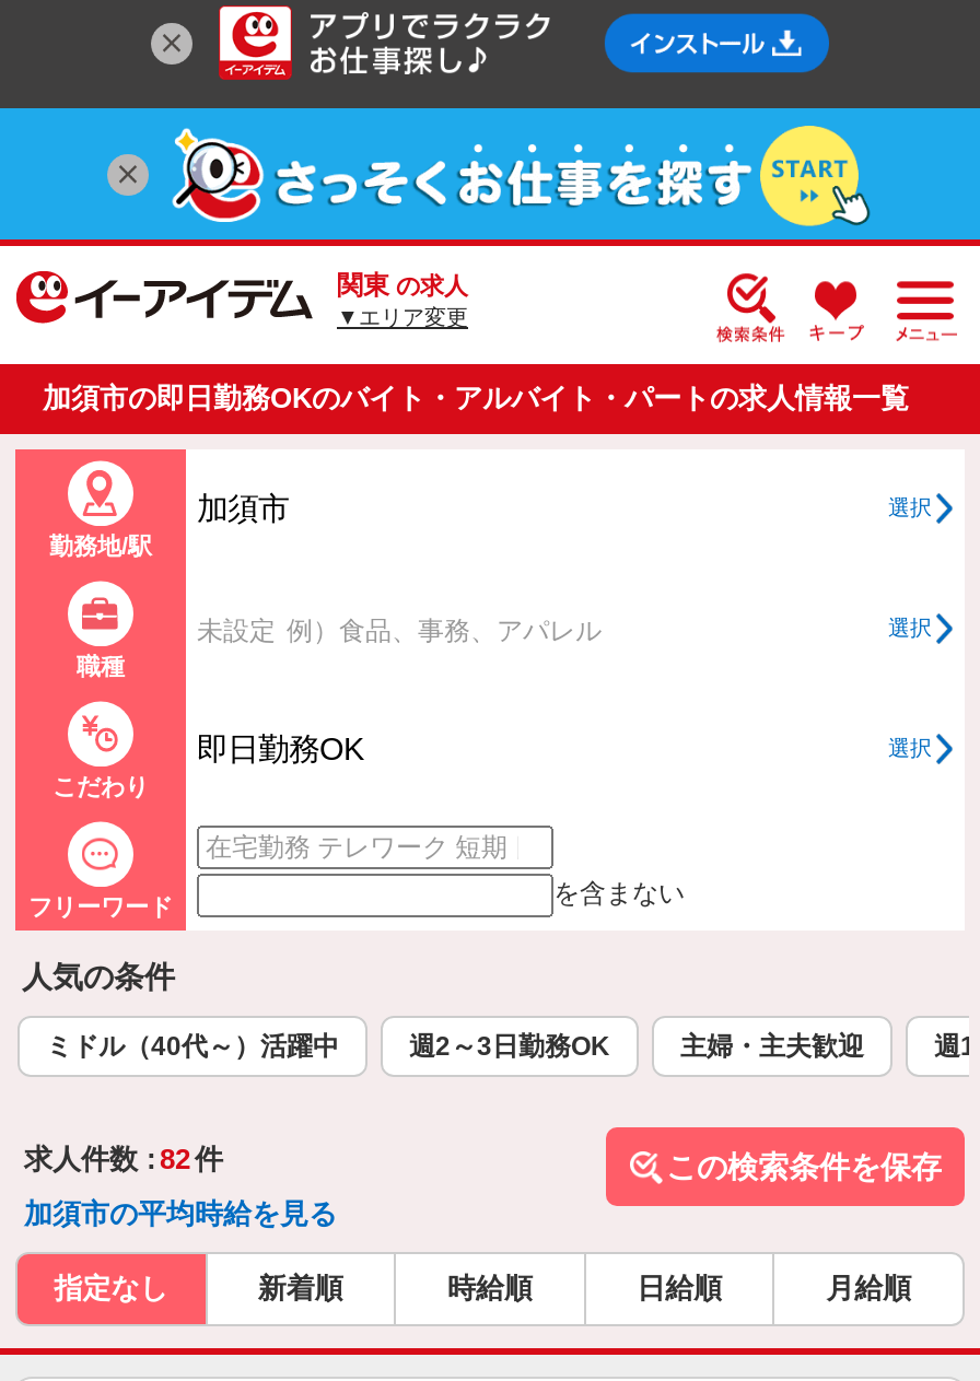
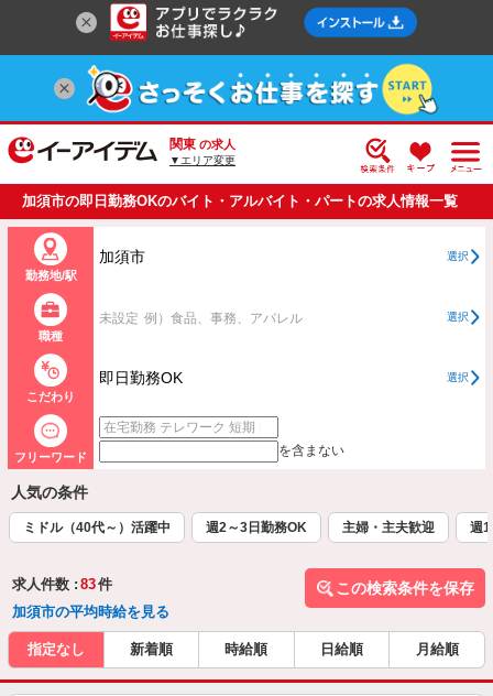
[24,1143,223,1176] 求人件数 : 82 件 -> [12,576,112,593] 求人件数 : 83 件

